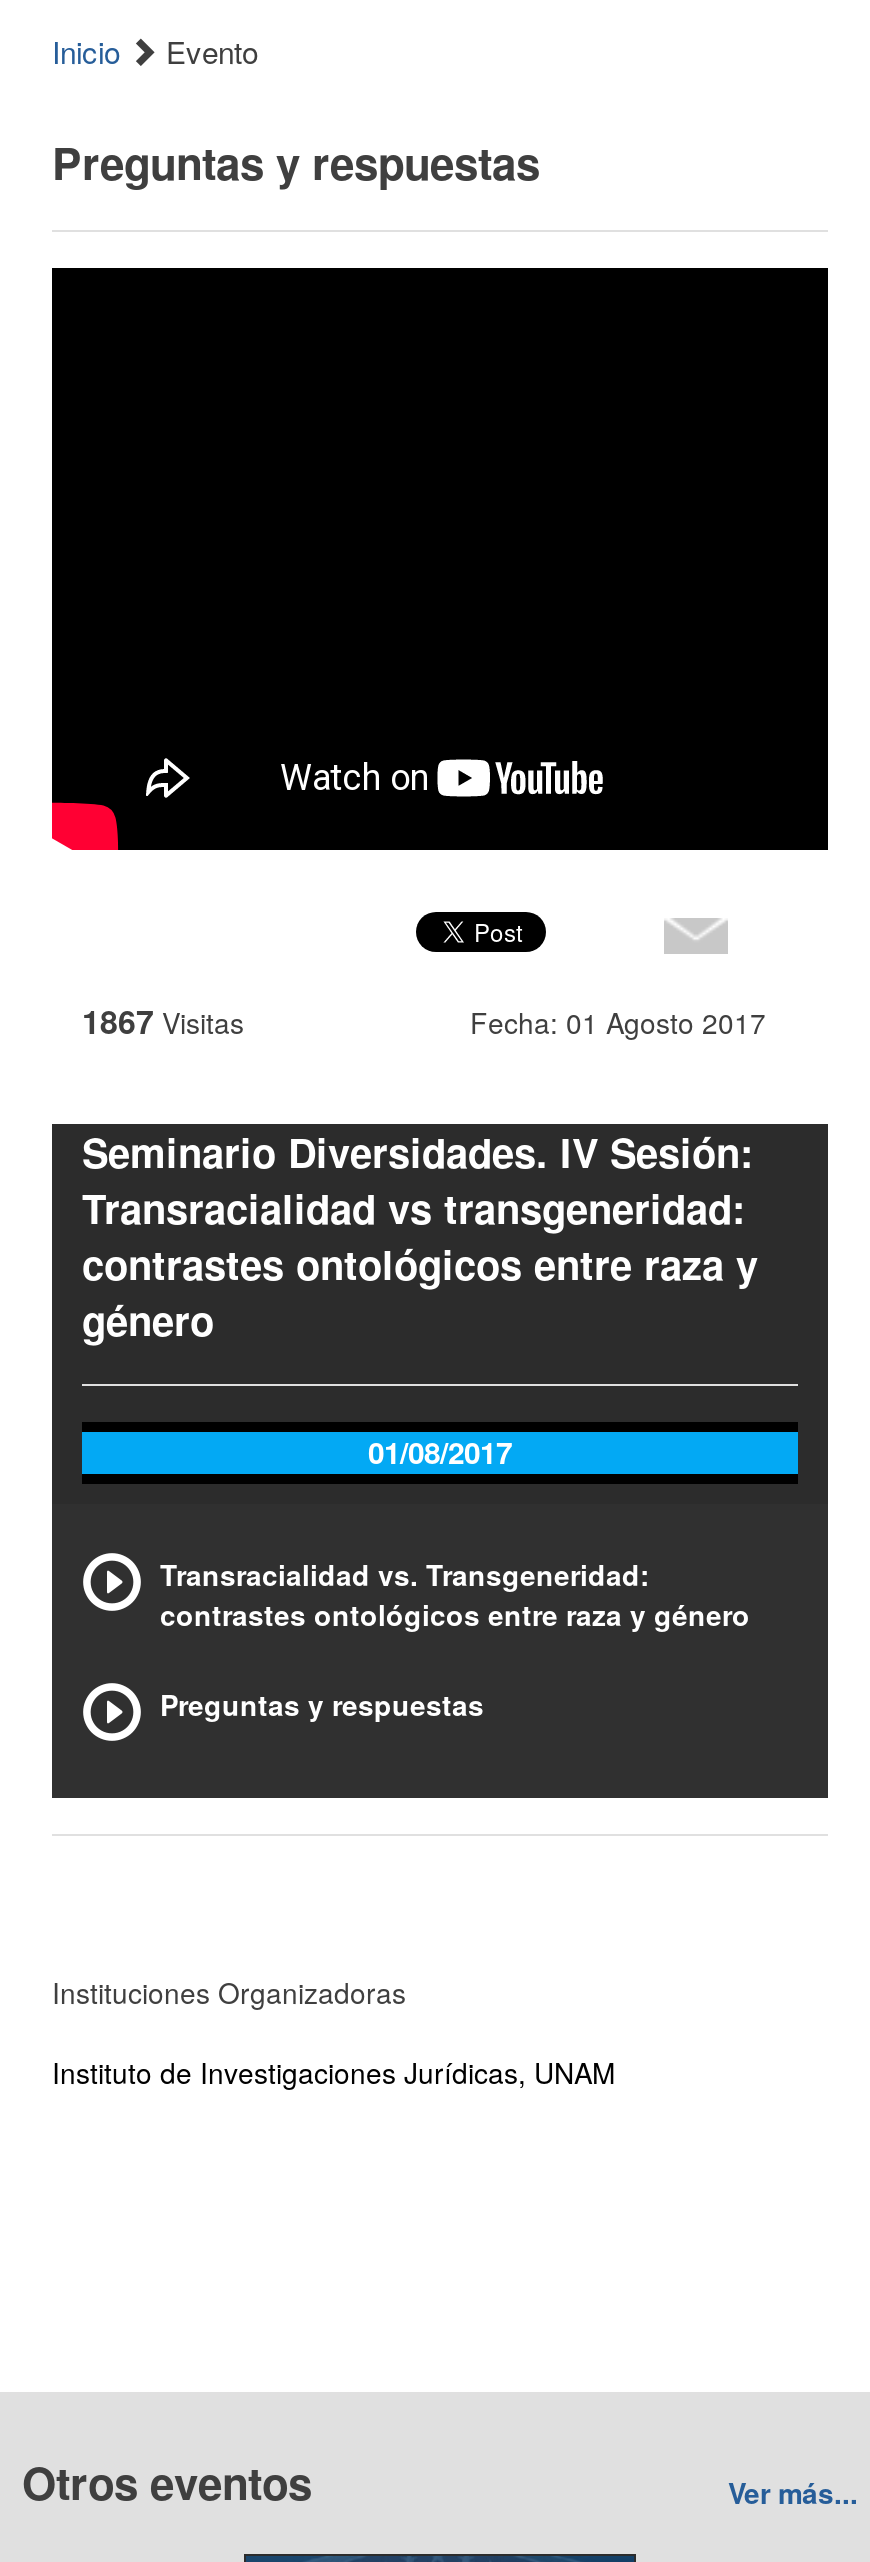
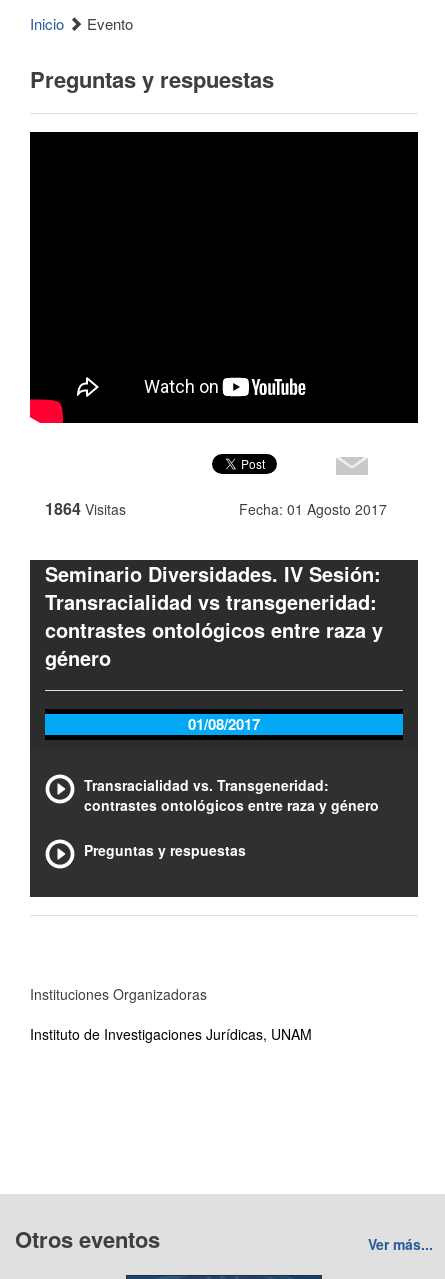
[82,998,244,1044] 1867 Visitas -> [45,497,126,520] 1864 Visitas

